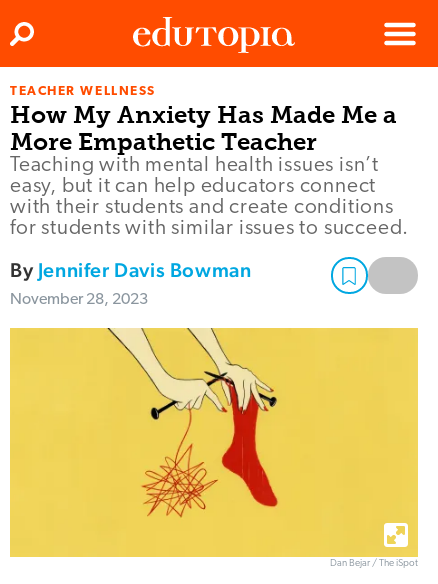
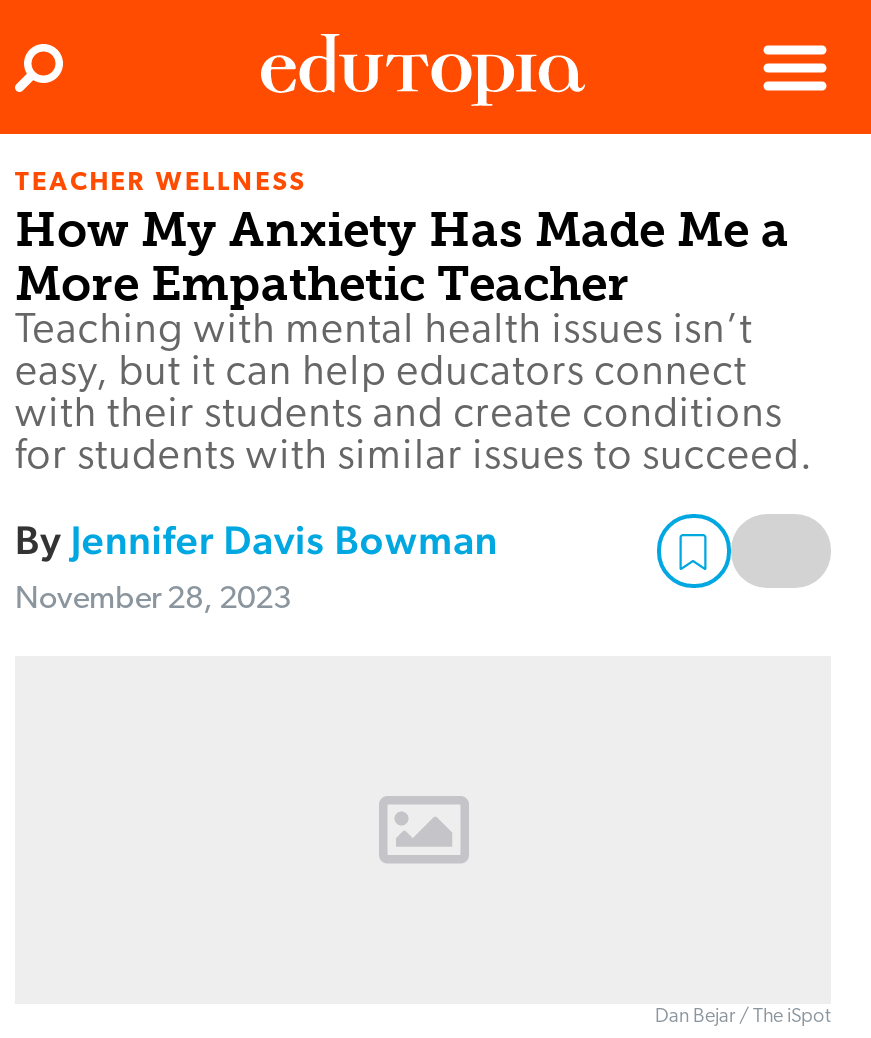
[9,327,419,558] [image] -> none

